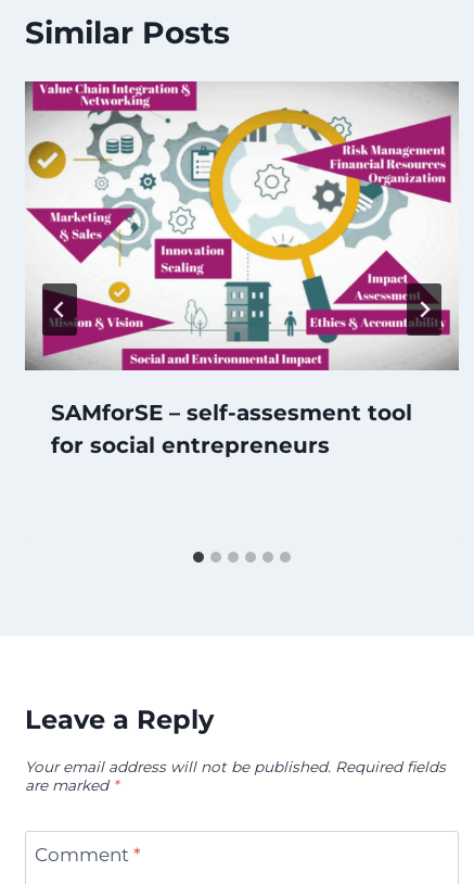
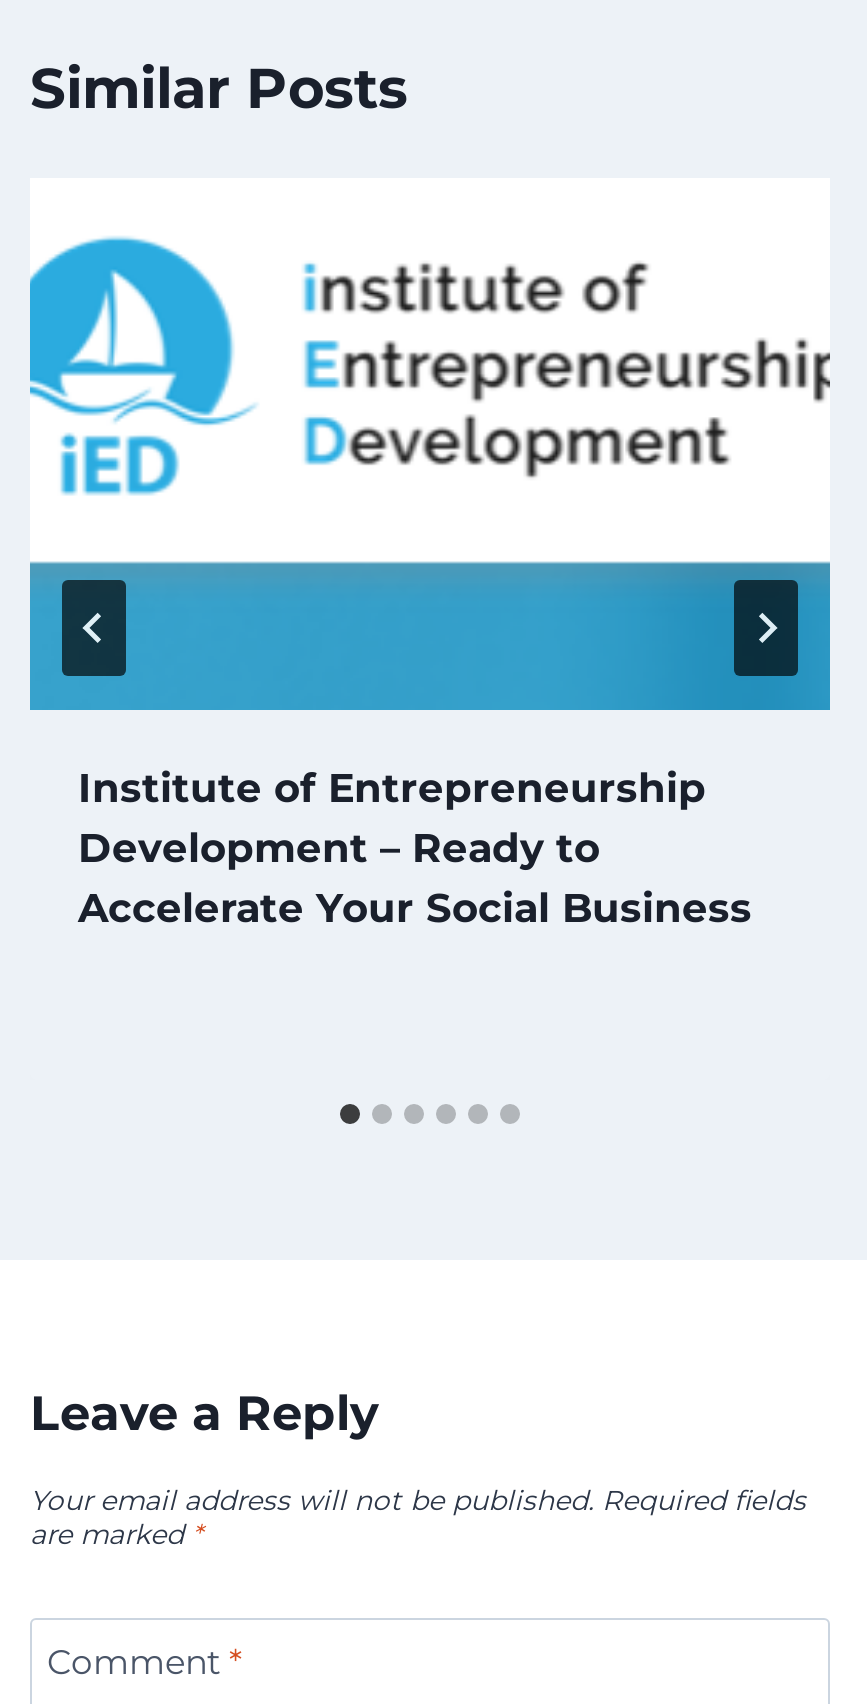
[24,80,460,459] [image] | SAMforSE – self-assesment tool | for social entrepreneurs -> [28,236,832,932] [image] | Institute of Entrepreneurship | Development – Ready to | Accelerate Your Social Business

